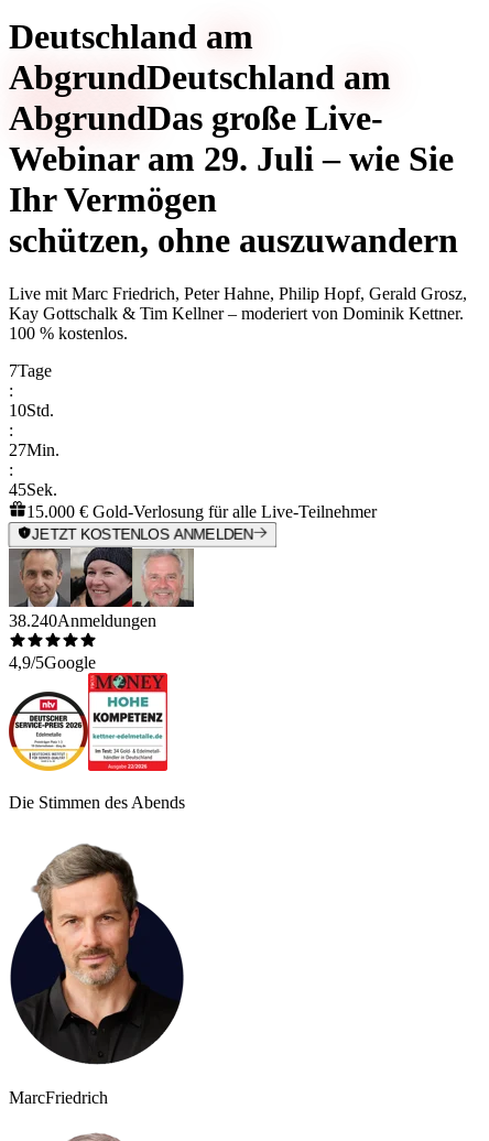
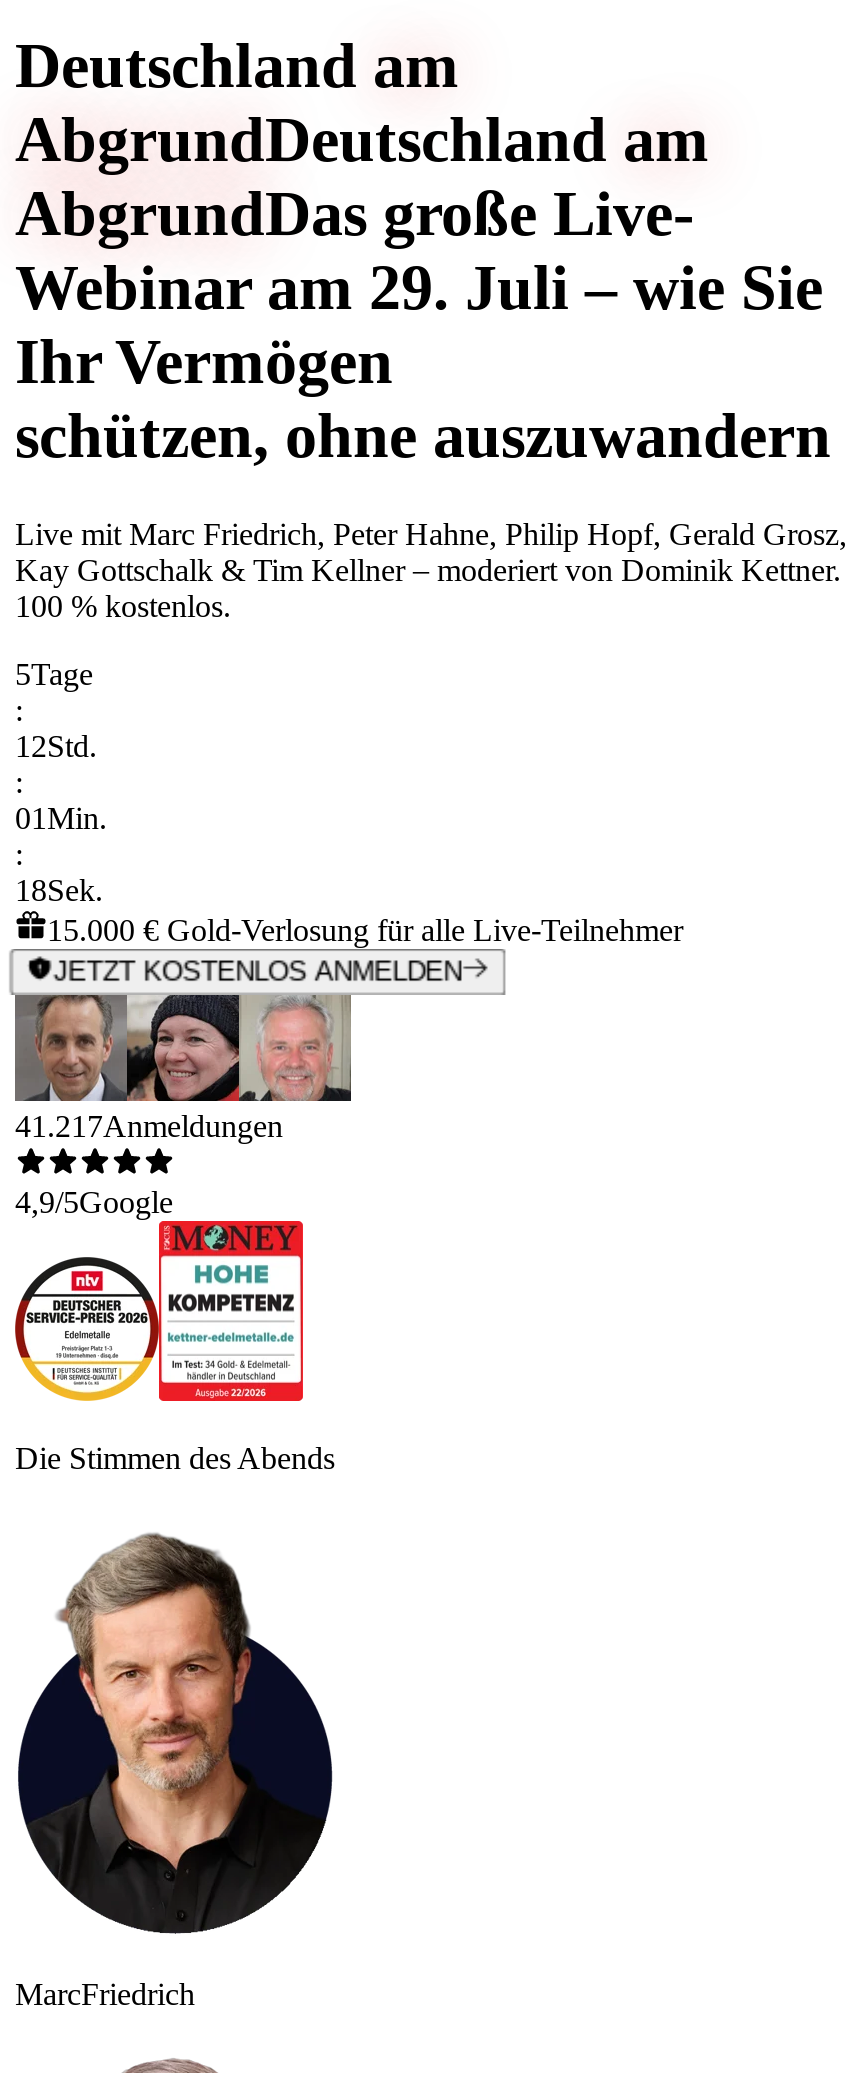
[9,362,52,380] 7Tage -> [15,657,93,691] 5Tage
[9,401,54,420] 10Std. -> [15,729,97,763] 12Std.
[9,441,59,460] 27 Min. -> [15,801,107,835] 01 Min.
[9,481,57,499] 45Sek. -> [15,873,103,907] 18Sek.
[9,611,156,630] 38.240Anmeldungen -> [15,1109,283,1143] 41.217Anmeldungen

